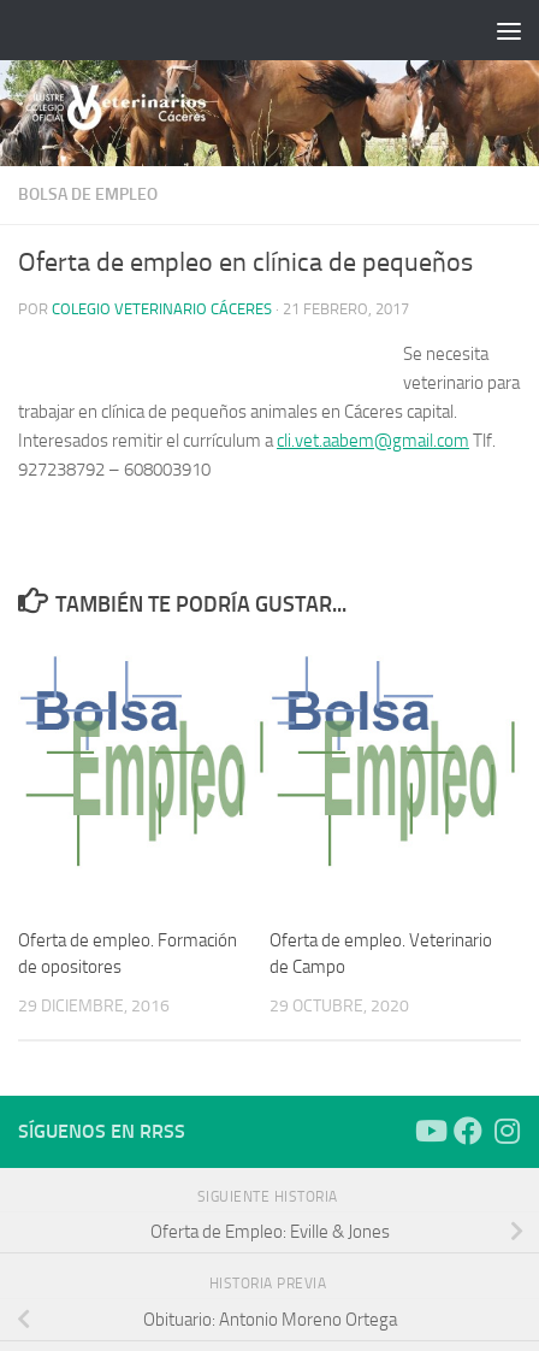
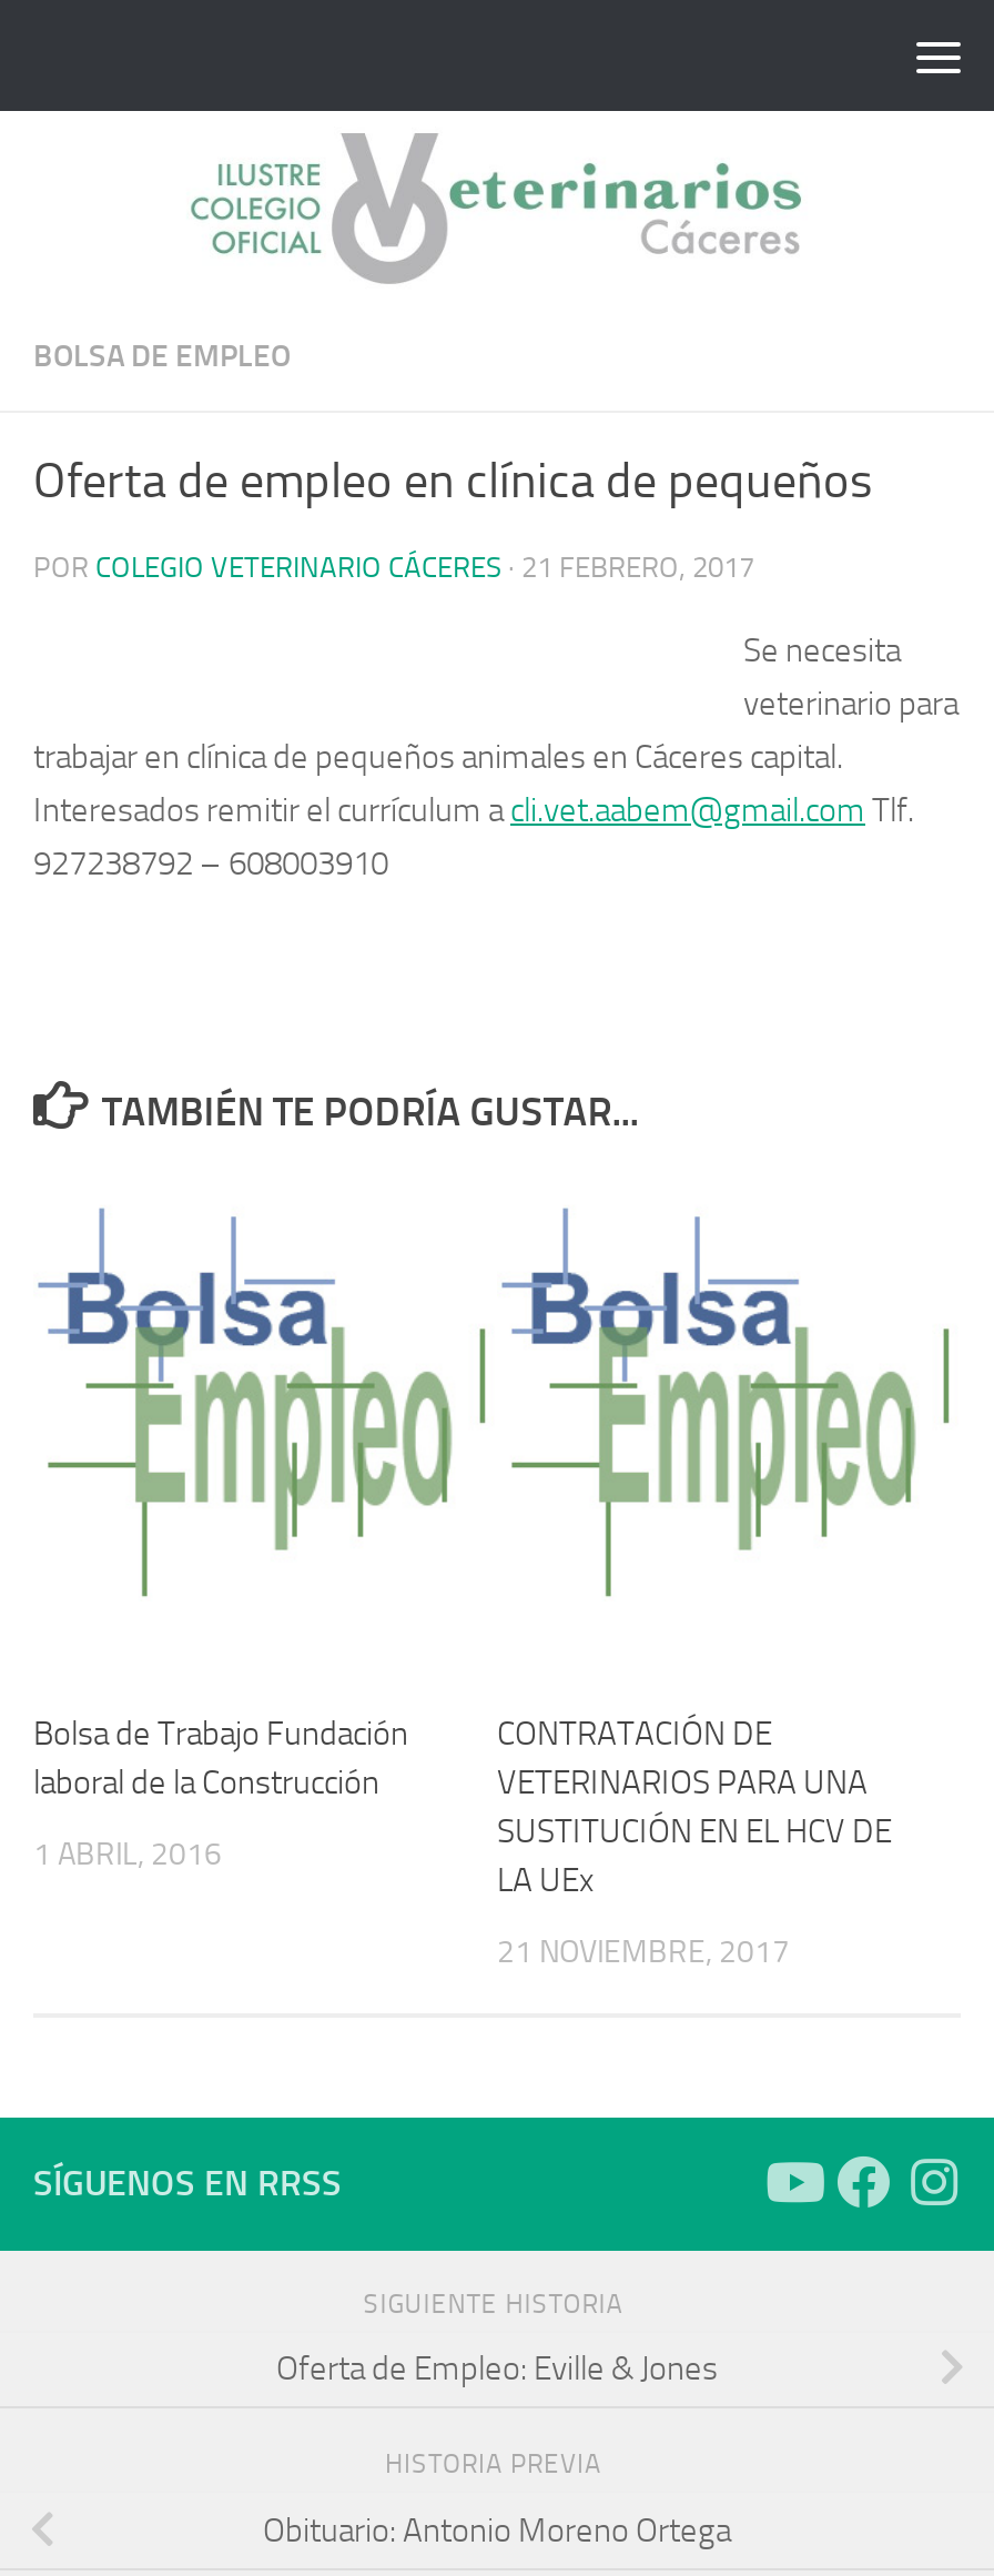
[4,59,535,167] [image] -> [7,109,987,306] [image]
[18,930,237,978] Oferta de empleo. Formación | de opositores -> [33,1714,408,1803] Bolsa de Trabajo Fundación | laboral de la Construcción
[269,930,492,978] Oferta de empleo. Veterinario | de Campo -> [497,1714,892,1901] CONTRATACIÓN DE | VETERINARIOS PARA UNA | SUSTITUCIÓN EN EL HCV DE | LA UEx
[18,996,170,1017] 29 DICIEMBRE, 2016 -> [33,1836,222,1874] 1 ABRIL, 2016
[269,996,409,1017] 29 OCTUBRE, 2020 -> [497,1934,790,1972] 21 NOVIEMBRE, 2017

